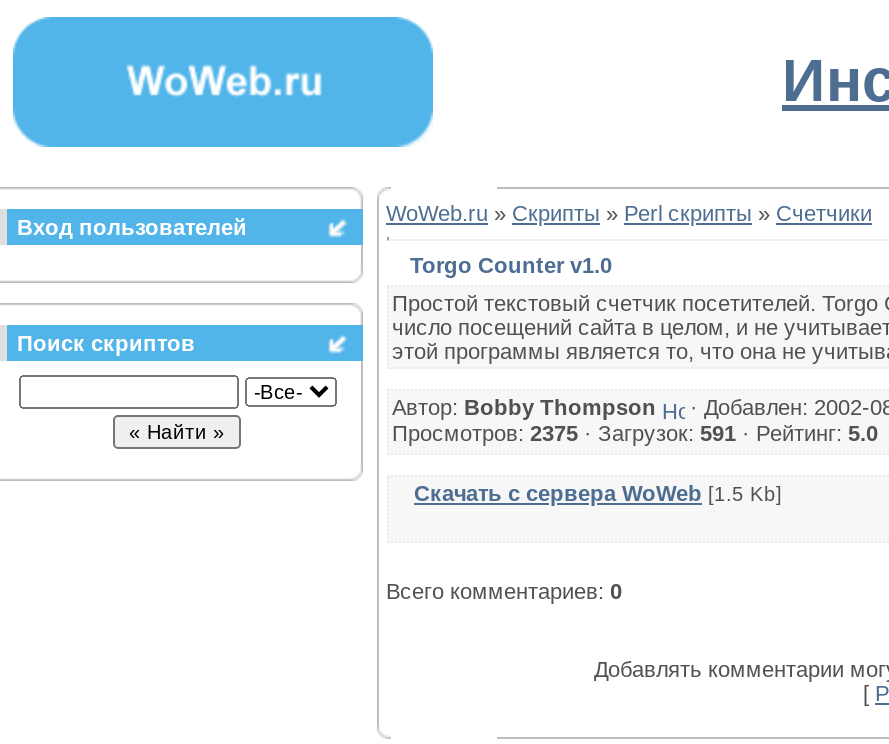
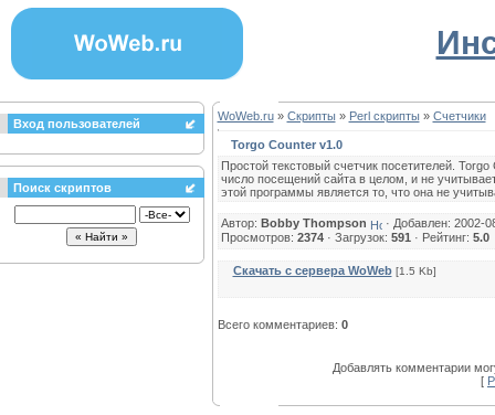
[392,421,878,445] Просмотров:2375 · Загрузок: 591 · Рейтинг: 5.0 -> [220,231,489,244] Просмотров:2374 · Загрузок: 591 · Рейтинг: 5.0

